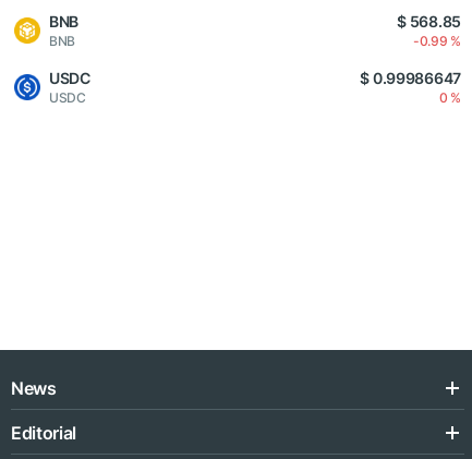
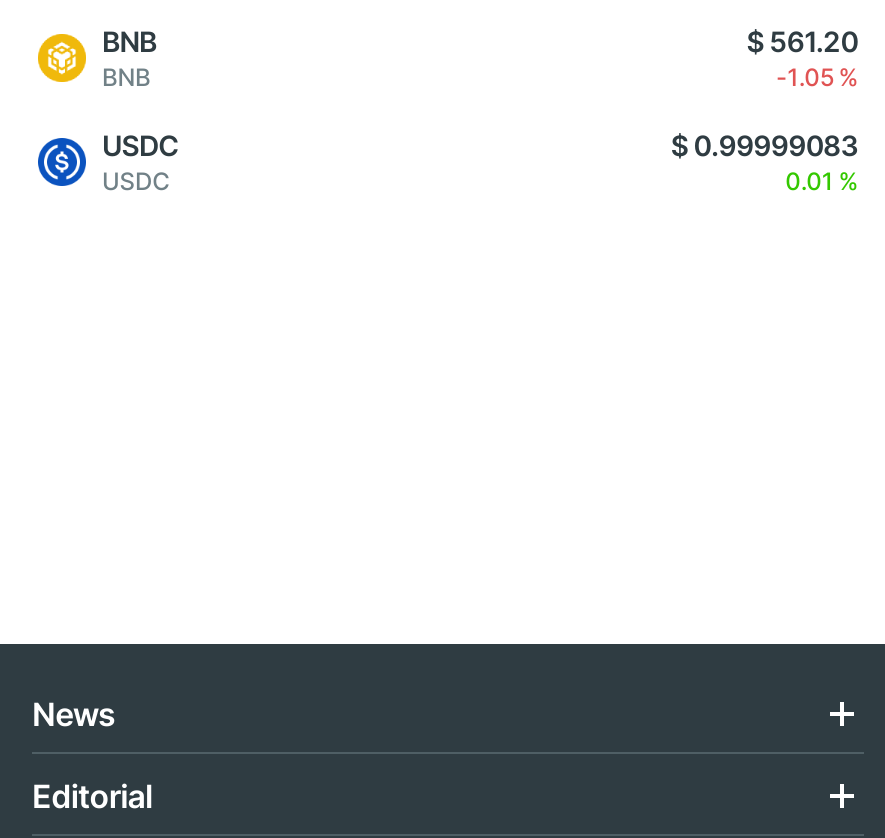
[397,12,461,31] $ 568.85 -> [746,24,858,58] $ 561.20
[413,33,461,49] -0.99 % -> [776,62,858,92] -1.05 %
[360,69,461,87] $ 0.99986647 -> [671,128,858,162] $ 0.99999083
[439,89,461,106] 0 % -> [785,166,858,196] 0.01 %

